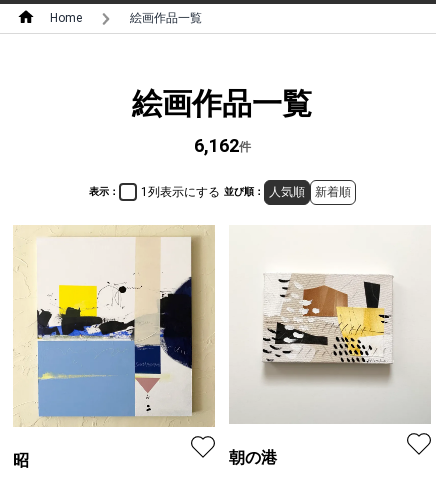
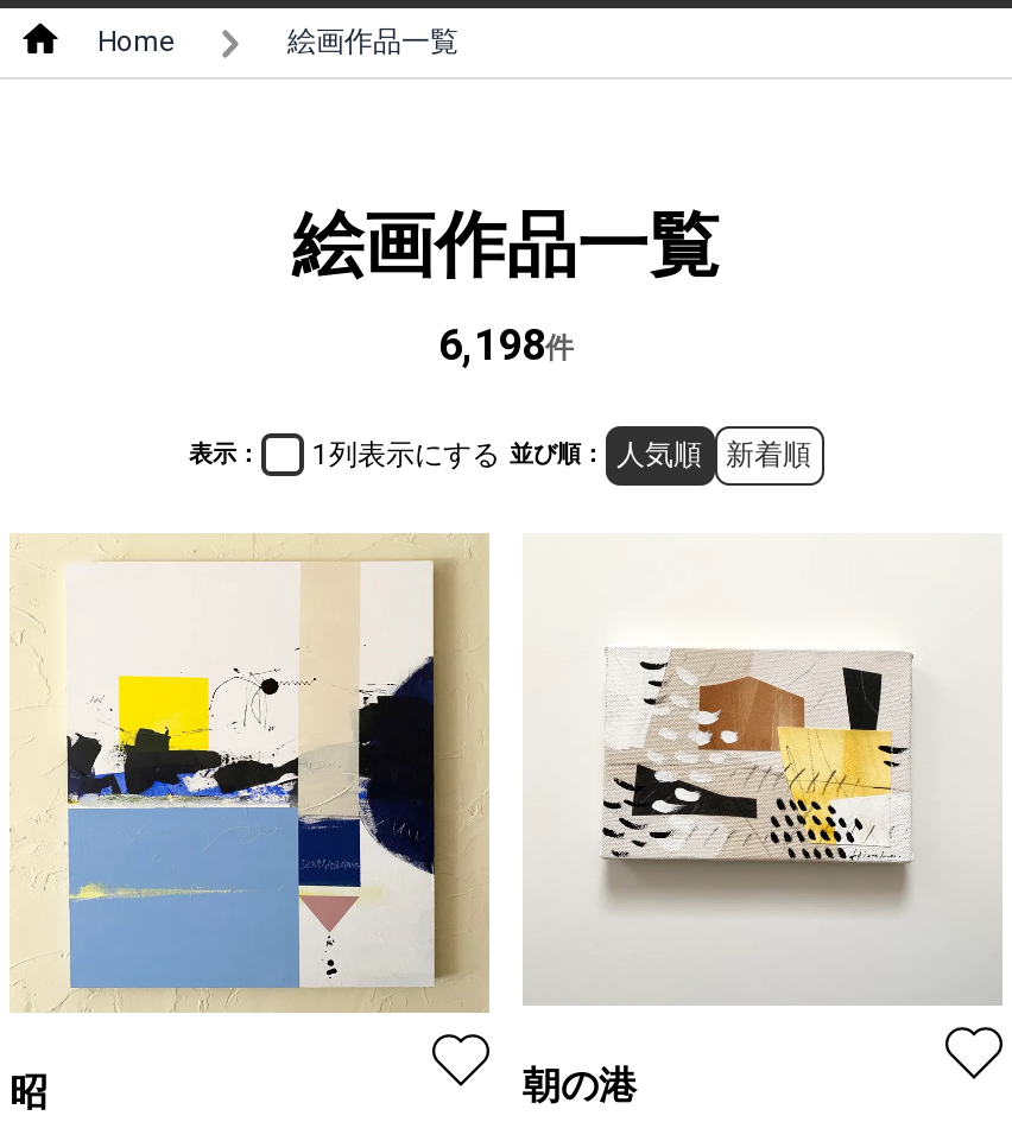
[193,135,250,156] 6,162件 -> [438,319,574,369] 6,198件

